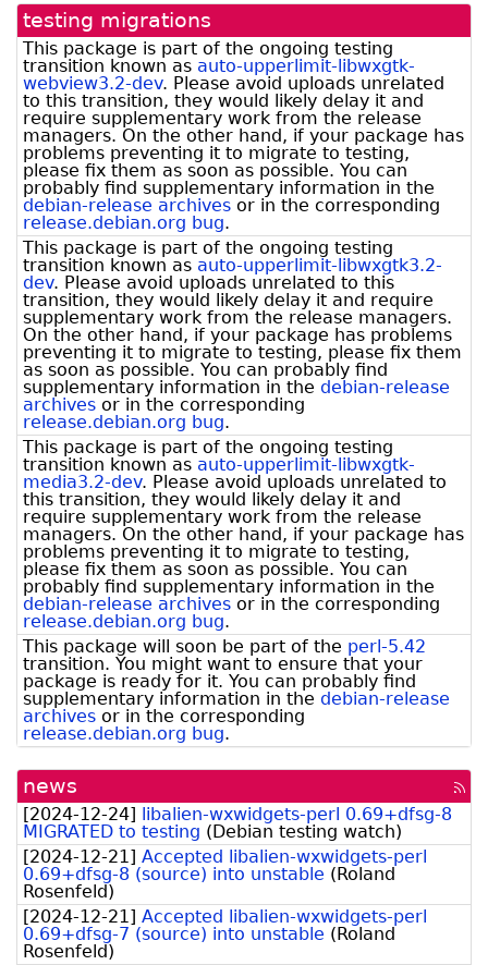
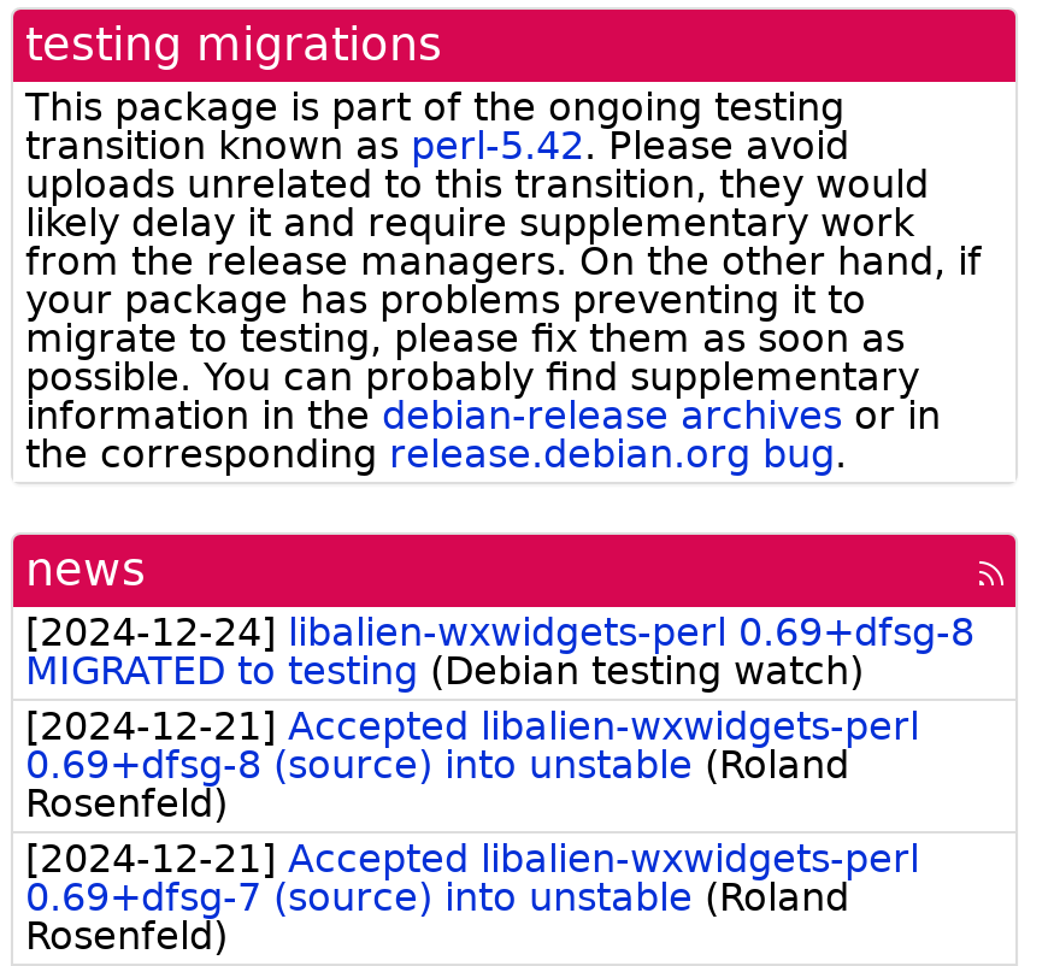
[23,55,464,744] transition known asauto-upperlimit-libwxgtk- | webview3.2-dev. Please avoid uploads unrelated | to this transition, they would likely delay it and | require supplementary work from the release | managers. On the other hand, if your package has | problems preventing it to migrate to testing, | please fix them as soon as possible.You can | probably find supplementary information in the | debian-release archives or in the corresponding | release.debian.org bug. | This package is part of the ongoing testing | transition known asauto-upperlimit-libwxgtk3.2- | dev. Please avoid uploads unrelated to this | transition, they would likely delay it and require | supplementary work from the release managers. | On the other hand, if your package has problems | preventing it to migrate to testing, please fix them | as soon as possible.You can probably find | supplementary information in thedebian-release | archives or in the corresponding | release.debian.org bug. | This package is part of the ongoing testing | transition known asauto-upperlimit-libwxgtk- | media3.2-dev. Please avoid uploads unrelated to | this transition, they would likely delay it and | require supplementary work from the release | managers. On the other hand, if your package has | problems preventing it to migrate to testing, | please fix them as soon as possible.You can | probably find supplementary information in the | debian-release archives or in the corresponding | release.debian.org bug. | This package will soon be part of the perl-5.42 | transition. You might want to ensure that your | package is ready for it. You can probably find | supplementary information in the debian-release | archives or in the corresponding | release.debian.org bug. -> [25,122,982,476] transition known asperl-5.42. Please avoid | uploads unrelated to this transition, they would | likely delay it and require supplementary work | from the release managers. On the other hand, if | your package has problems preventing it to | migrate to testing, please fix them as soon as | possible.You can probably find supplementary | information in thedebian-release archivesor in | the corresponding release.debian.org bug.

